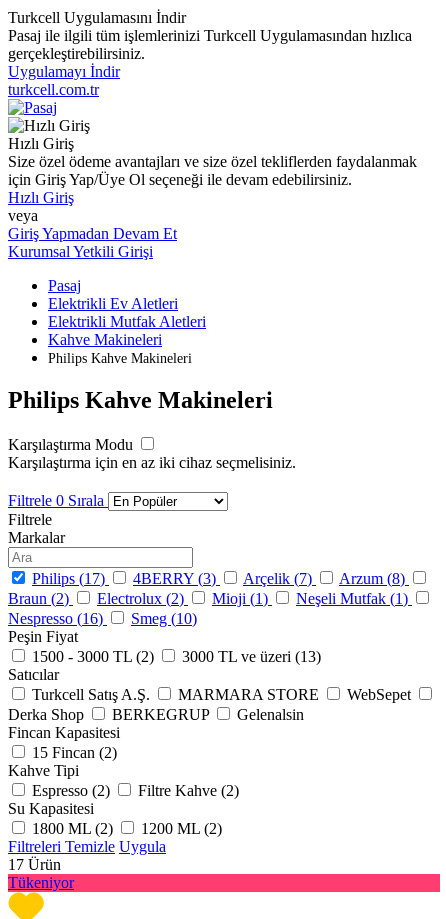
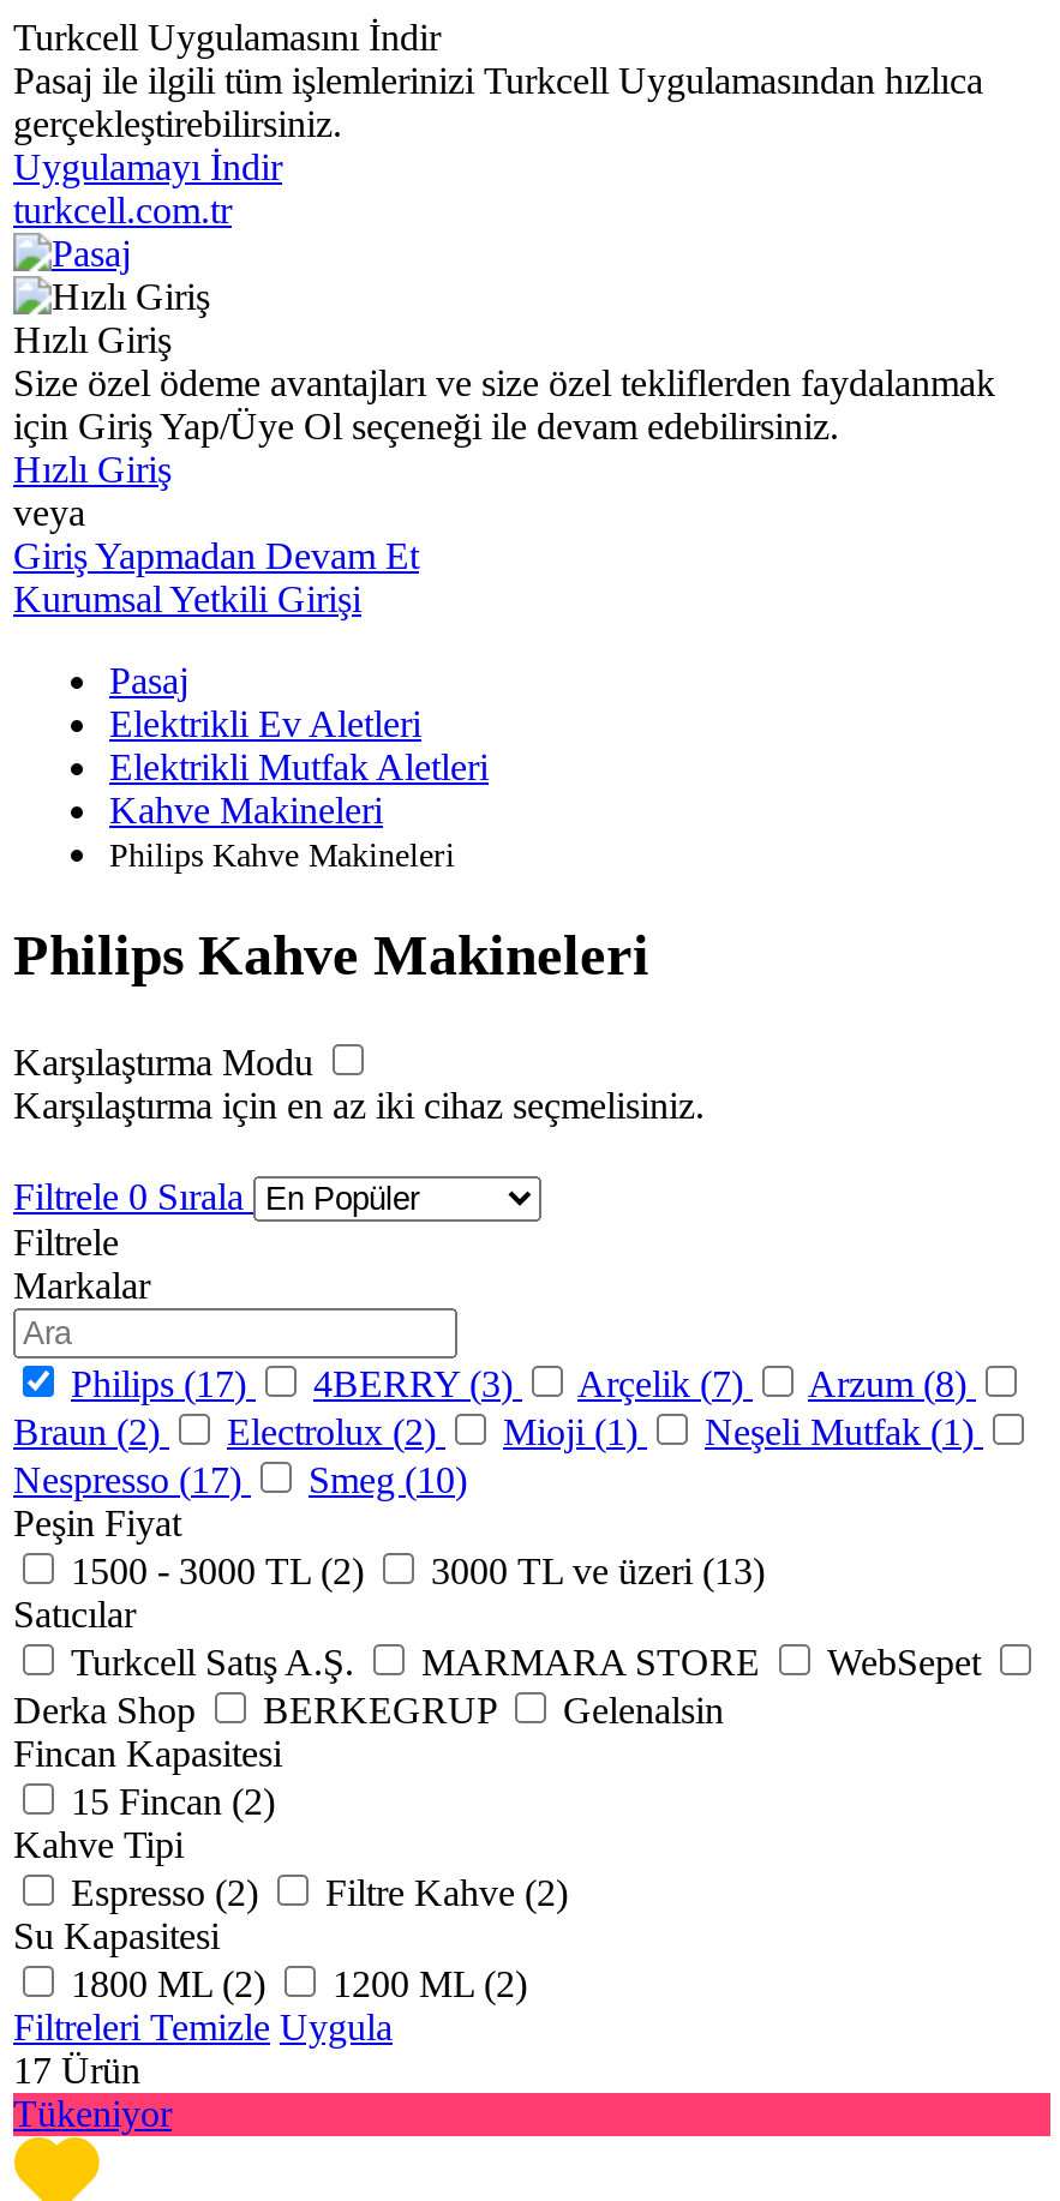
[8,610,197,627] Nespresso (16) Smeg (10) -> [13,1459,467,1499] Nespresso (17) Smeg (10)

